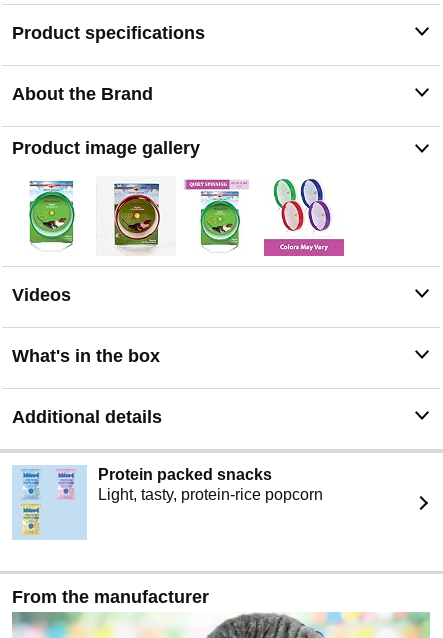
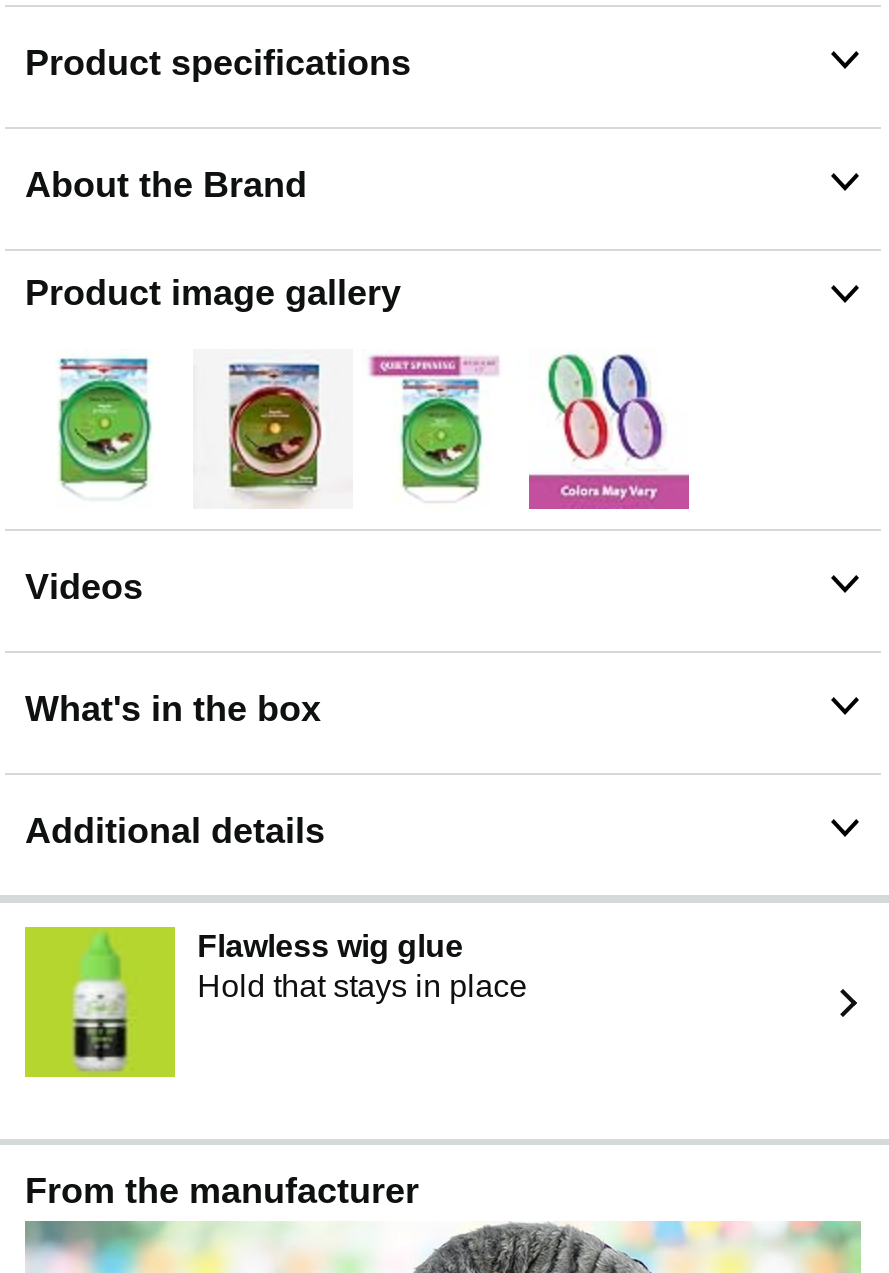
[12,465,323,540] [image] | Protein packed snacks | Light, tasty, protein-rice popcorn -> [23,925,527,1079] [image] | Flawless wig glue | Hold that stays in place

